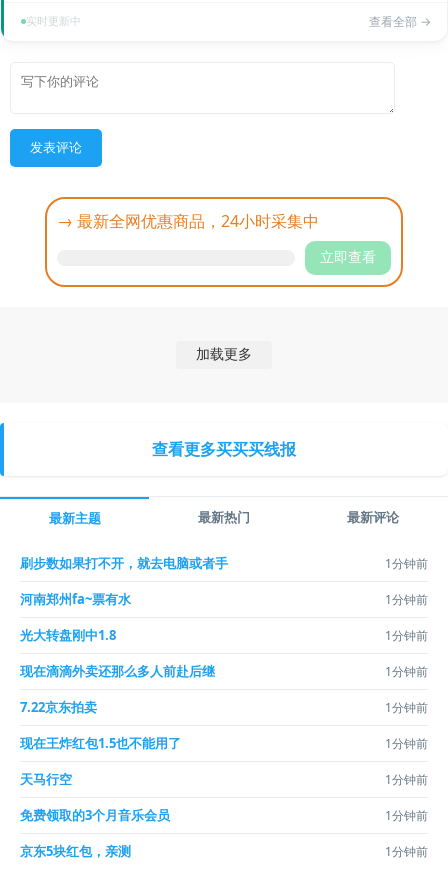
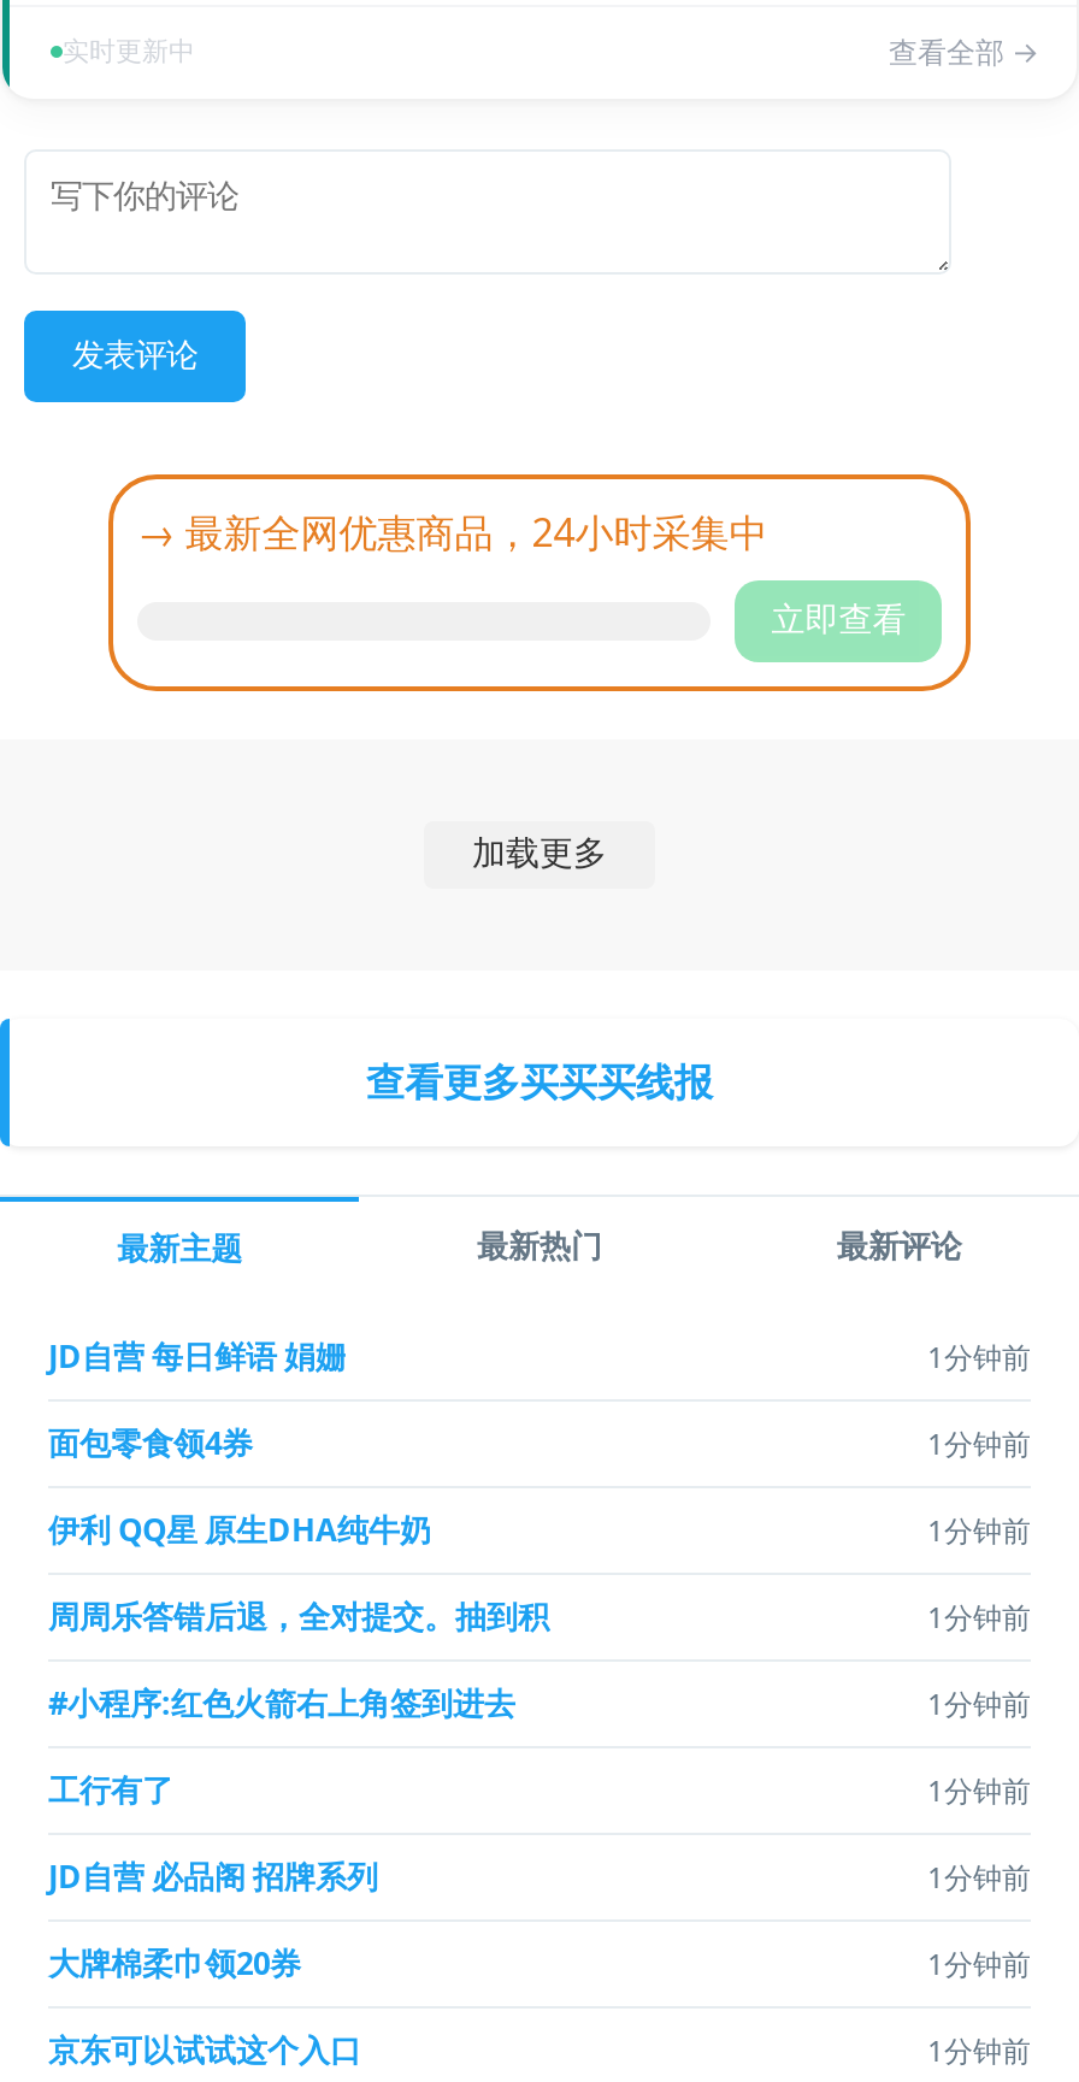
[20,554,228,572] 刷步数如果打不开，就去电脑或者手 -> [48,1334,347,1378] JD自营 每日鲜语 娟姗
[20,590,131,608] 河南郑州fa~票有水 -> [48,1421,253,1464] 面包零食领4券
[20,626,116,644] 光大转盘刚中1.8 -> [48,1508,431,1551] 伊利 QQ星 原生DHA纯牛奶
[20,662,215,680] 现在滴滴外卖还那么多人前赴后继 -> [48,1594,549,1638] 周周乐答错后退，全对提交。抽到积
[20,698,97,716] 7.22京东拍卖 -> [48,1681,515,1724] #小程序:红色火箭右上角签到进去
[20,734,181,752] 现在王炸红包1.5也不能用了 -> [48,1768,173,1811] 工行有了
[20,770,72,788] 天马行空 -> [48,1854,378,1898] JD自营 必品阁 招牌系列
[20,806,170,824] 免费领取的3个月音乐会员 -> [48,1941,301,1984] 大牌棉柔巾领20券
[20,842,131,860] 京东5块红包，亲测 -> [48,2028,361,2071] 京东可以试试这个入口

